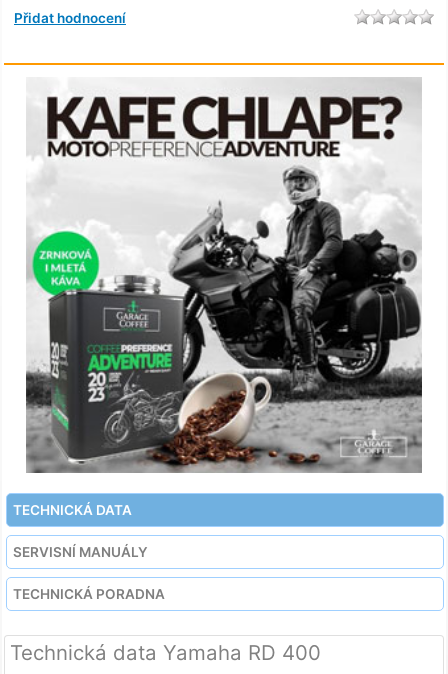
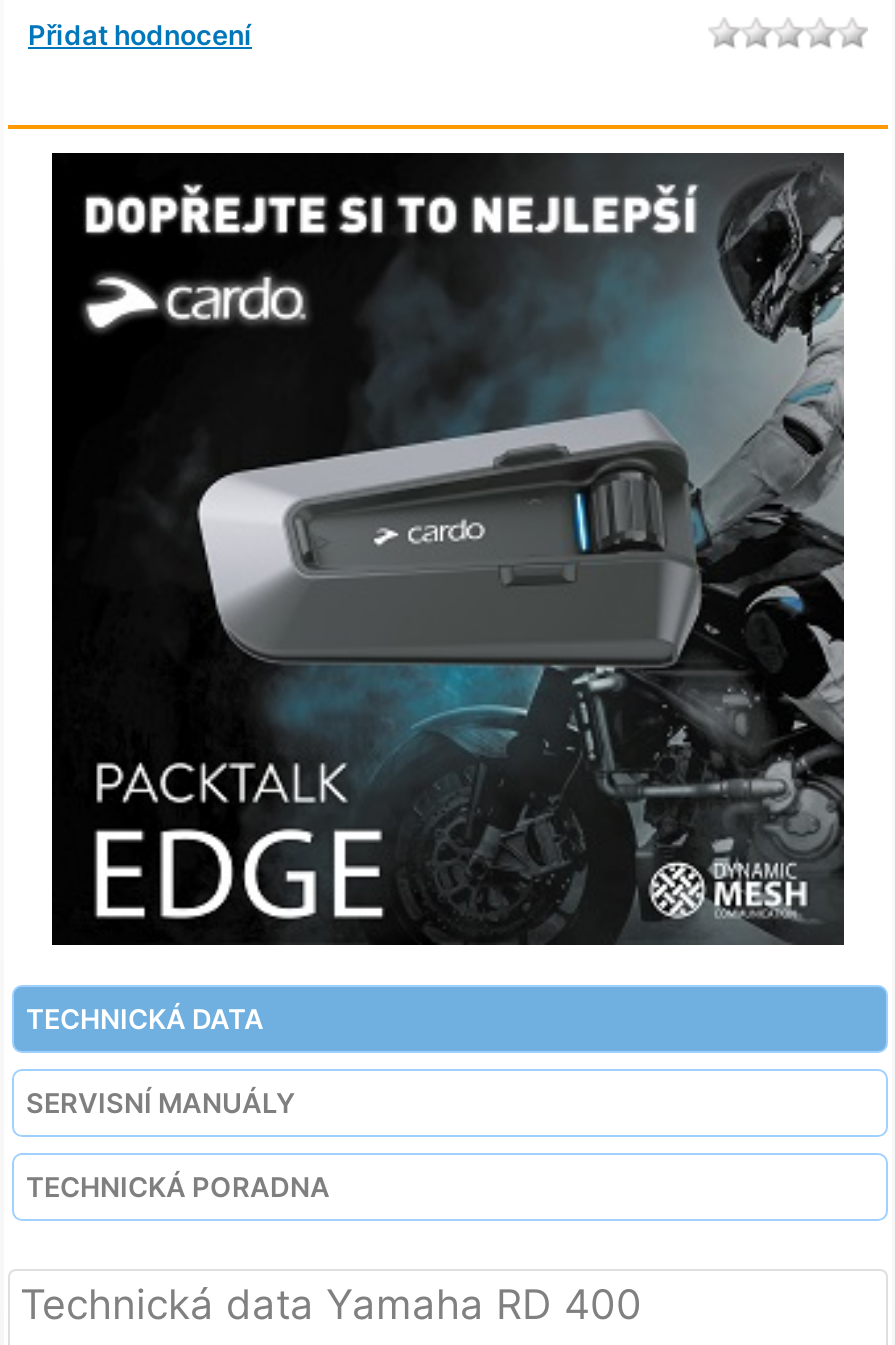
[26,77,422,473] [image] -> [50,151,846,945] [image]

